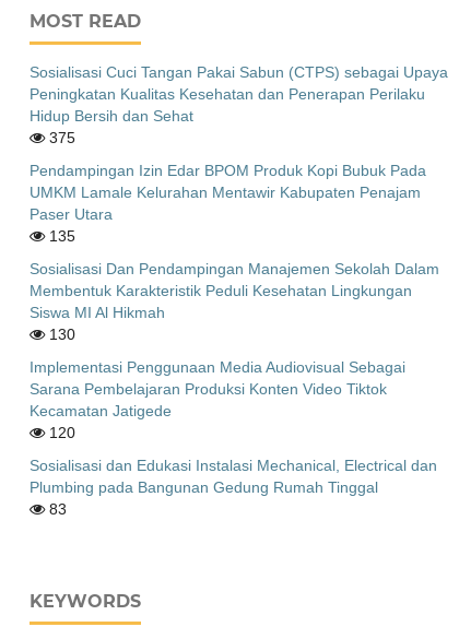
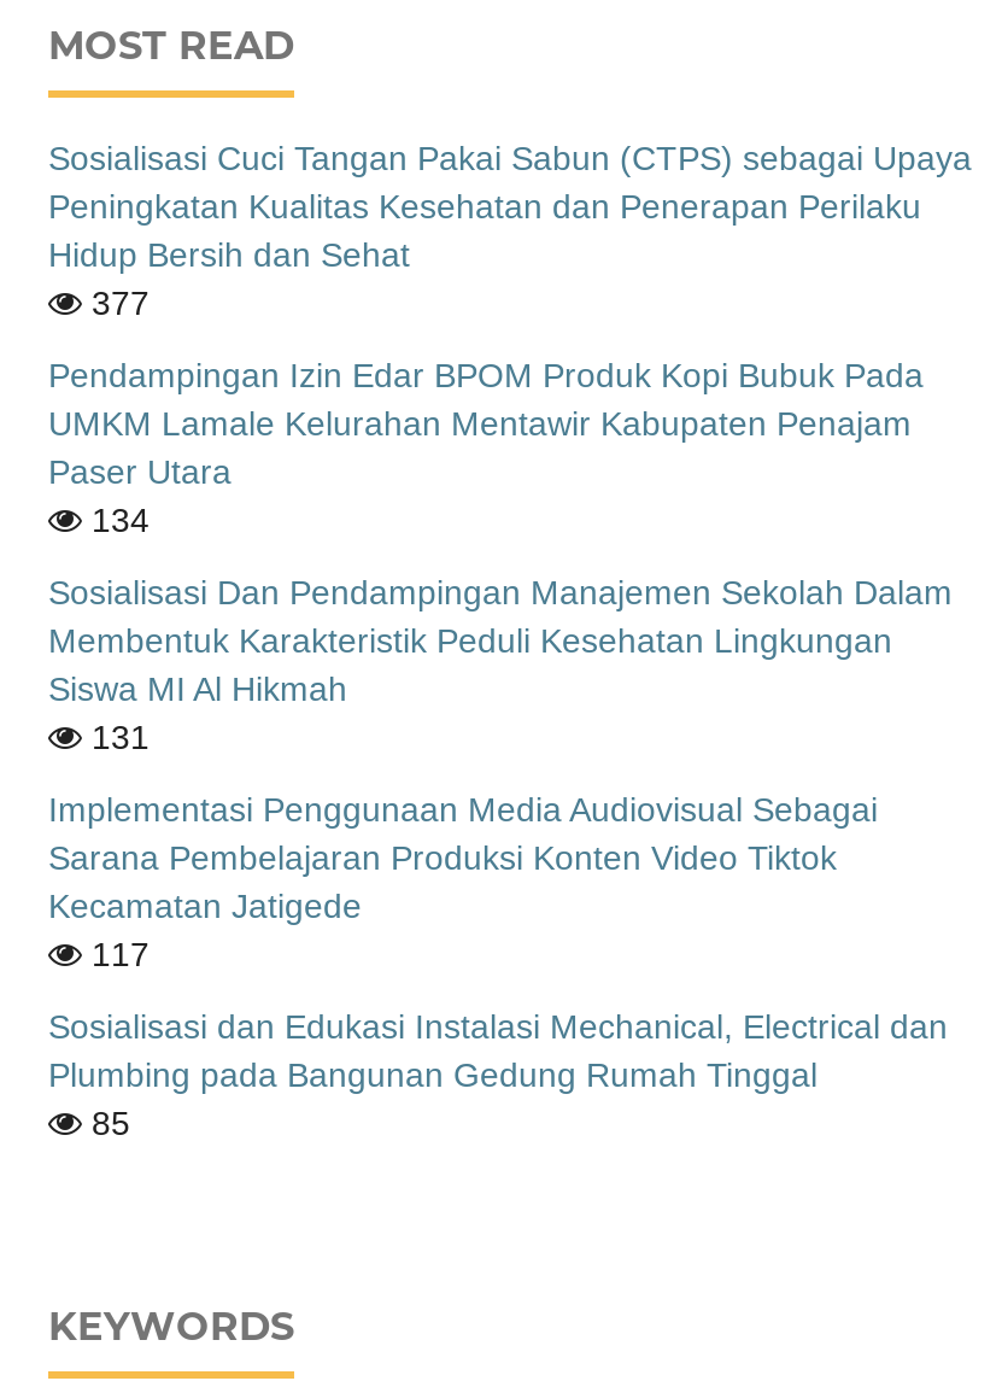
[45,129,75,146] 375 -> [82,283,150,322] 377
[45,227,75,244] 135 -> [82,500,150,538] 134
[45,325,75,343] 130 -> [82,717,150,756] 131
[45,423,75,441] 120 -> [82,934,150,973] 117
[45,500,67,517] 83 -> [82,1103,130,1141] 85

